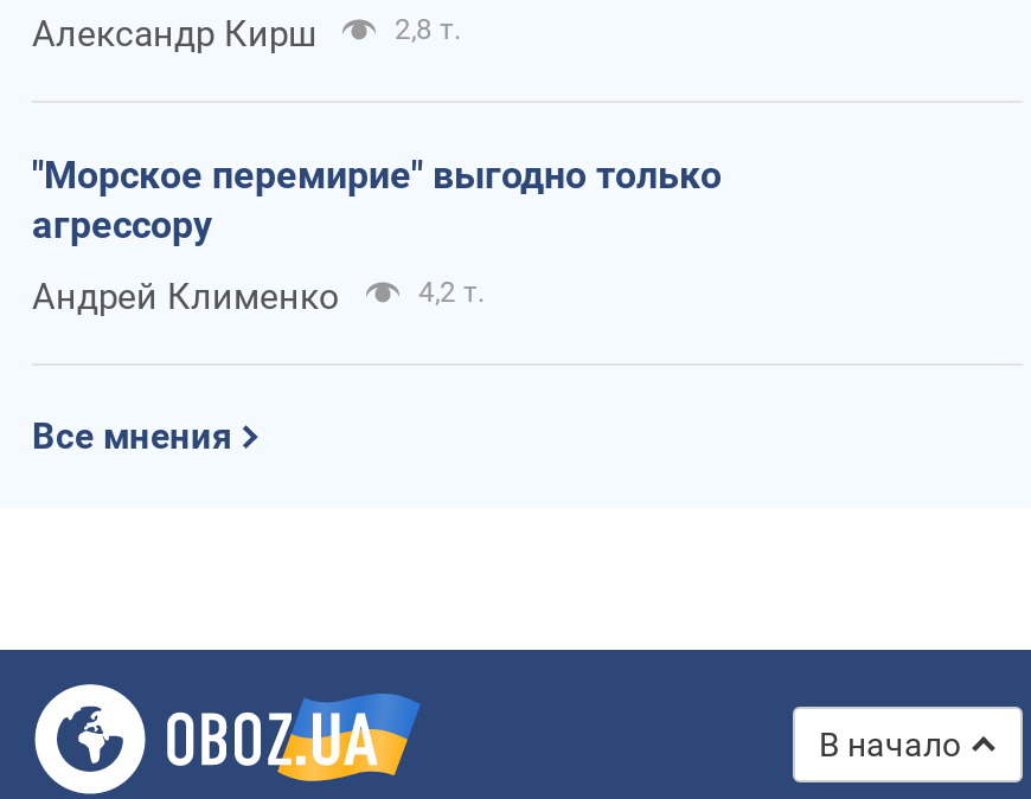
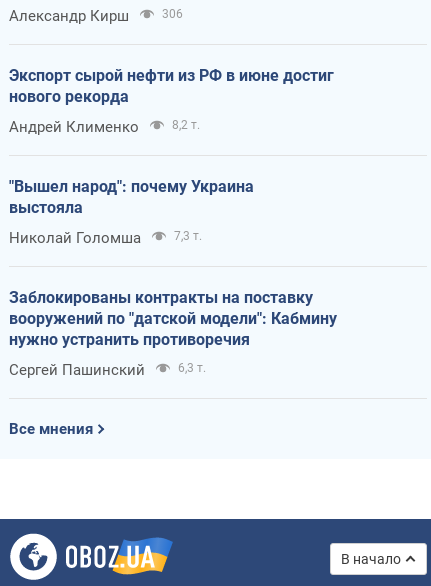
[395,12,461,45] 2,8 т. -> [162,7,183,21] 306
[32,152,722,247] "Морское перемирие" выгодно только | агрессору -> [9,66,334,106] Экспорт сырой нефти из РФ в июне достиг | нового рекорда
[418,275,485,308] 4,2 т. -> [9,118,337,379] 8,2 т. | "Вышел народ": почему Украина | выстояла | Николай Голомша | 7,3 т. | Заблокированы контракты на поставку | вооружений по "датской модели": Кабмину | нужно устранить противоречия | Сергей Пашинский | 6,3 т.

